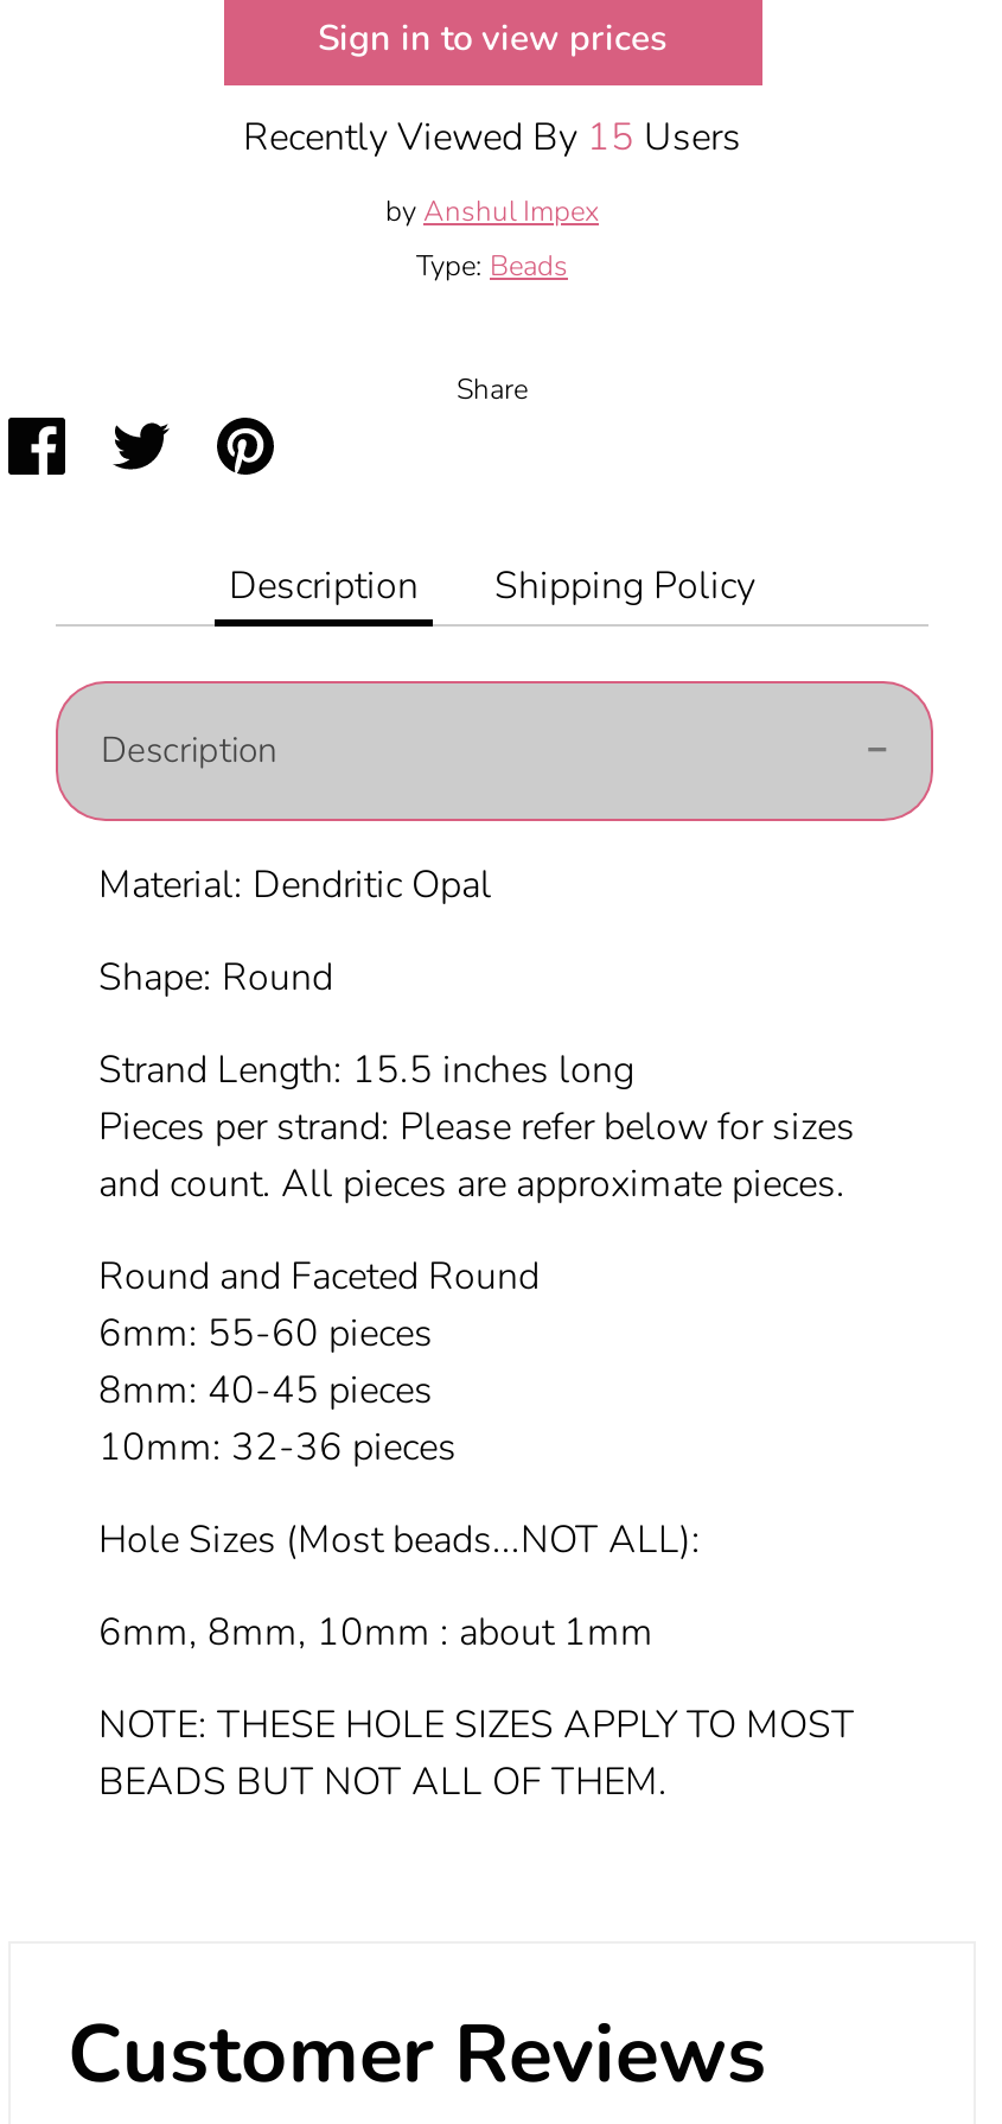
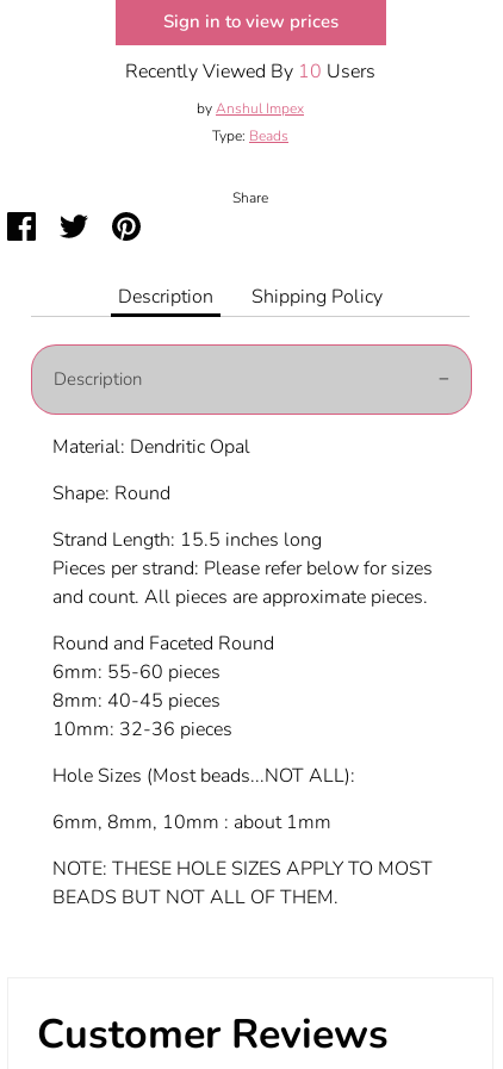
[243,112,741,164] Recently Viewed By 15 Users -> [125,59,375,85] Recently Viewed By 10 Users

